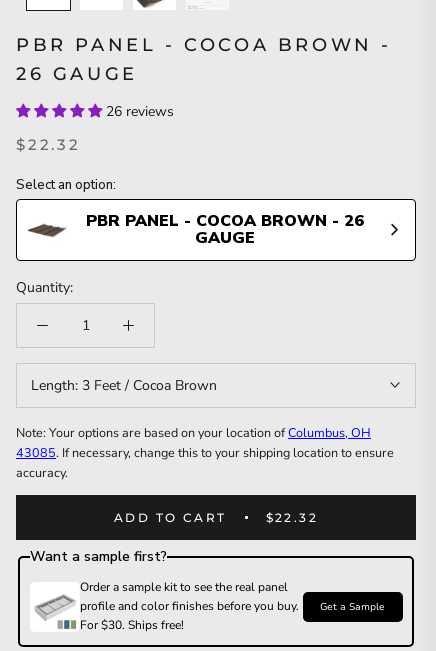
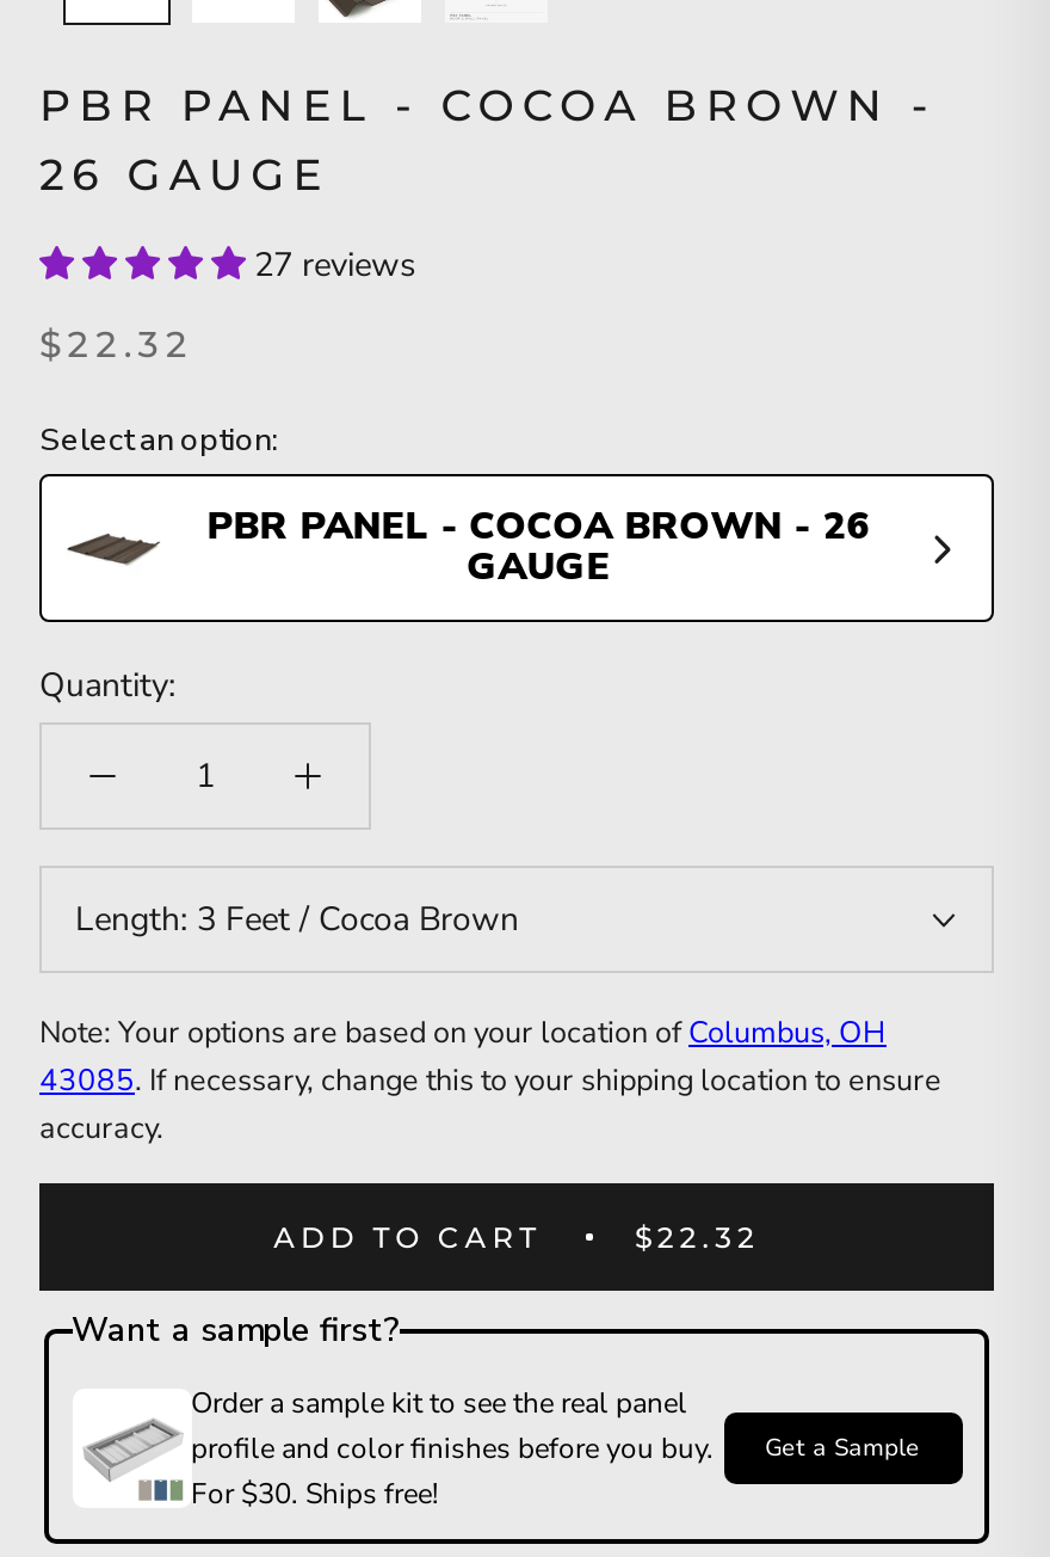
[106,102,174,121] 26 reviews -> [254,243,416,288] 27 reviews

